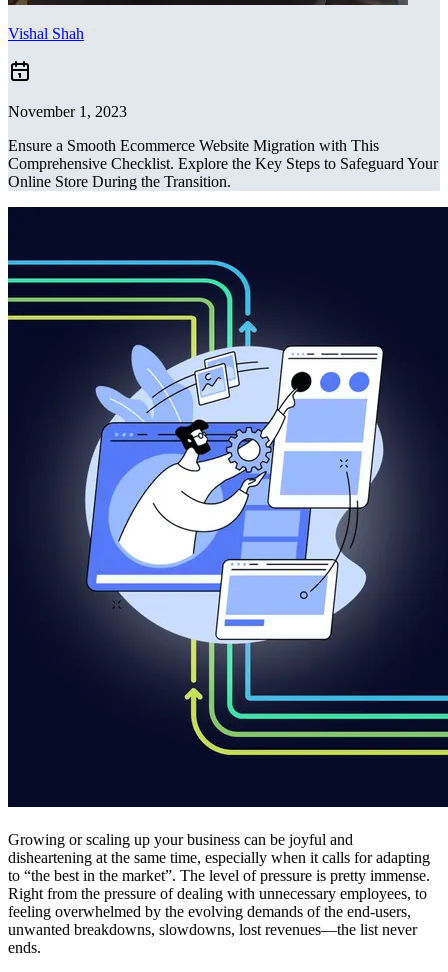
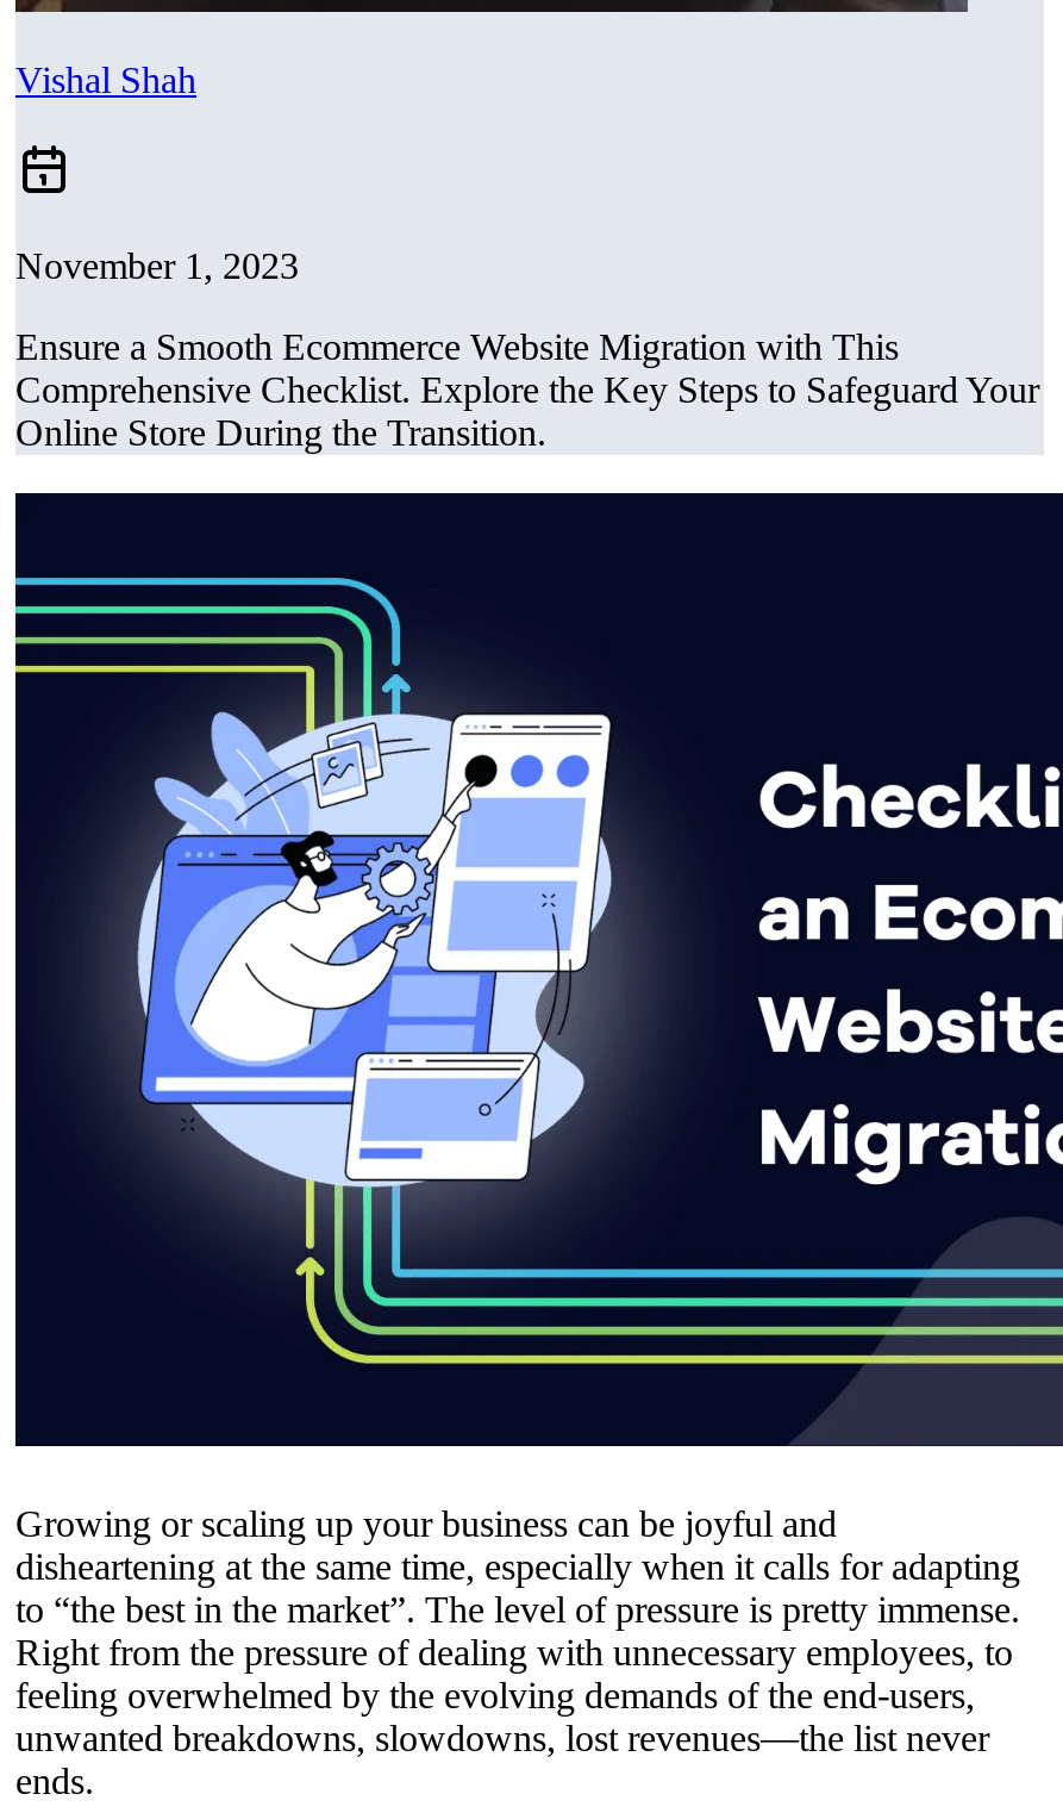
[7,242,445,805] [image] -> [13,574,1056,1439] [image]

